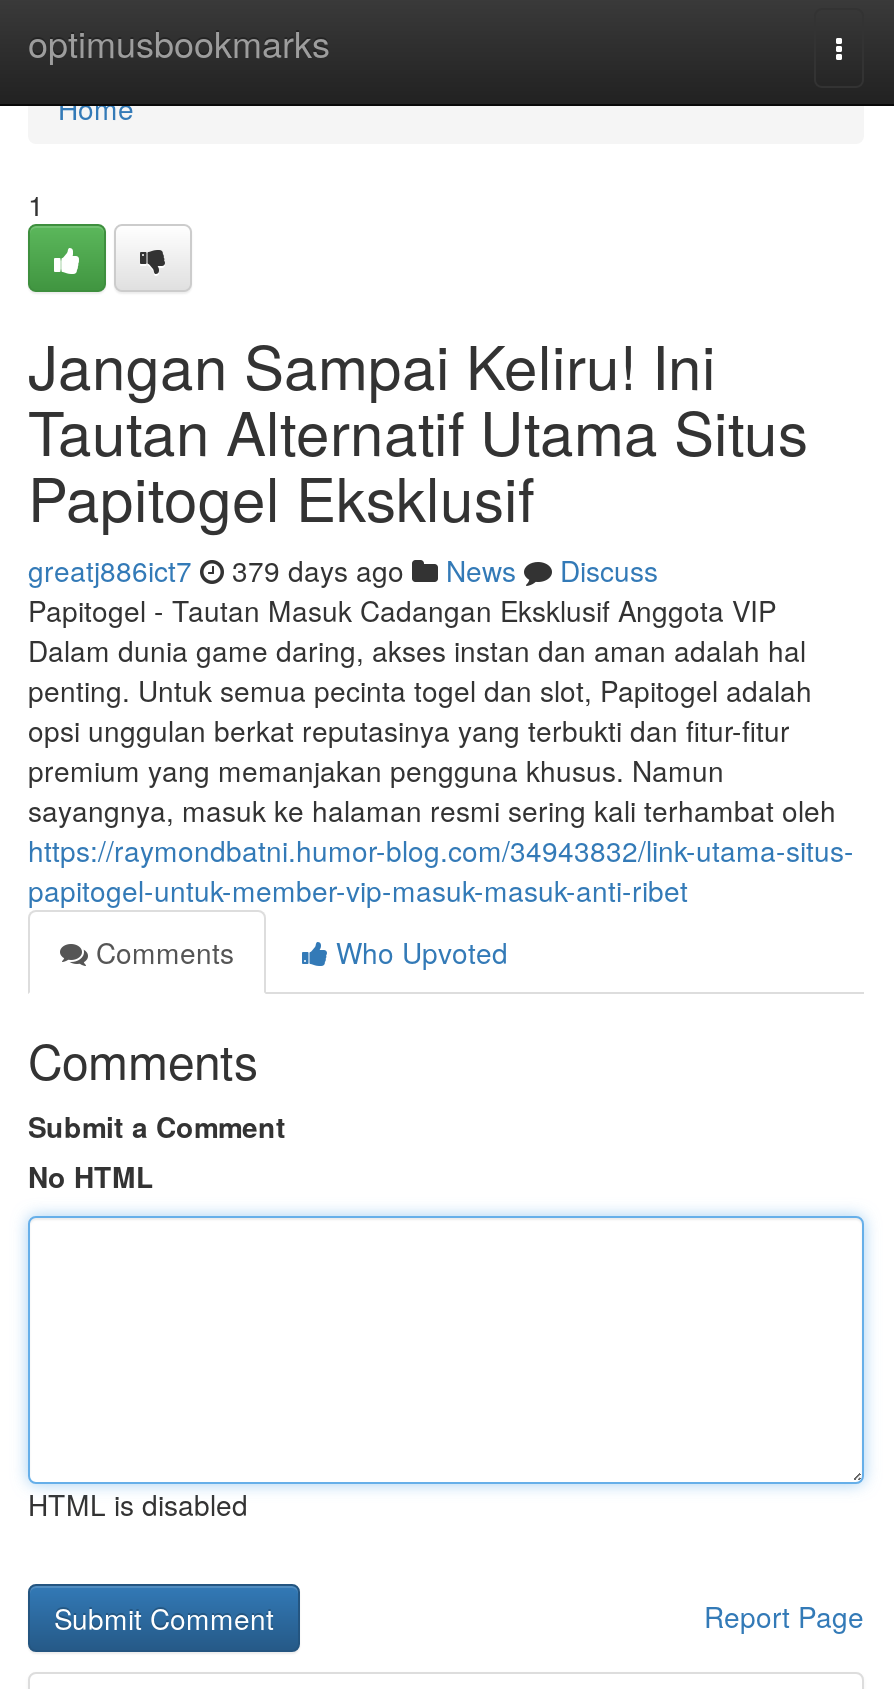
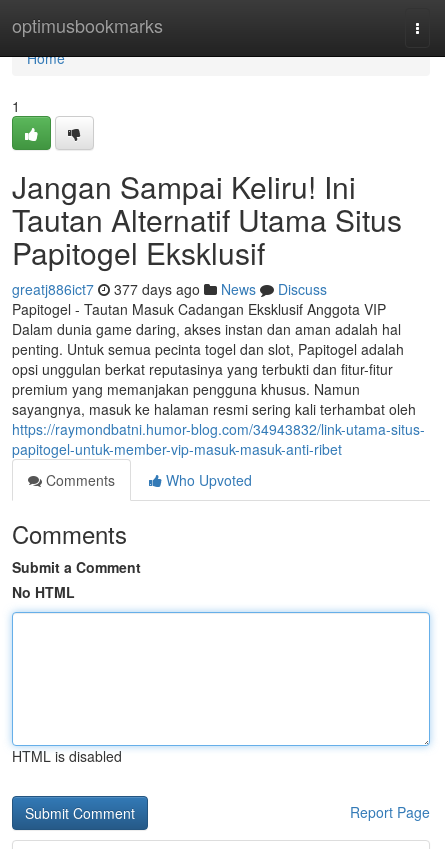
[28,550,658,590] greatj886ict7 379 days ago News Discuss -> [12,279,327,299] greatj886ict7 377 days ago News Discuss

